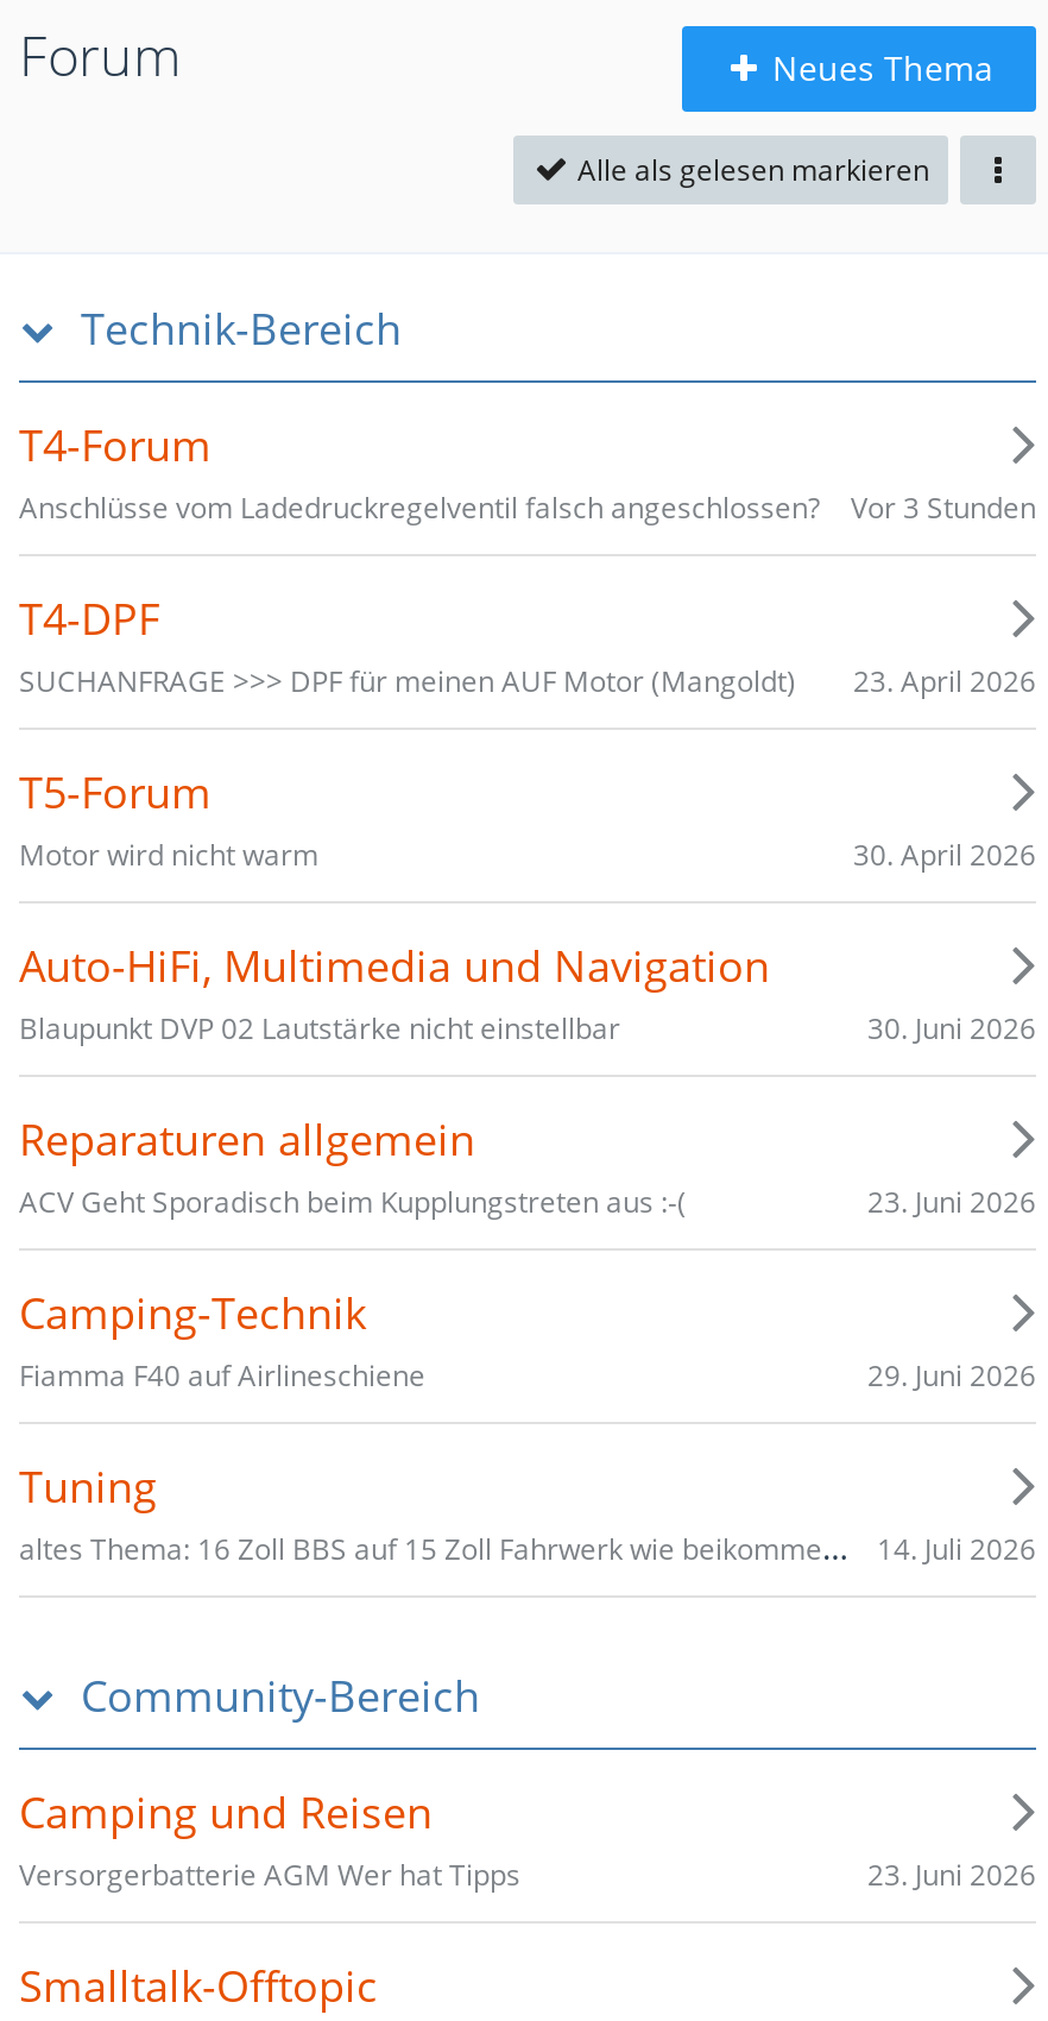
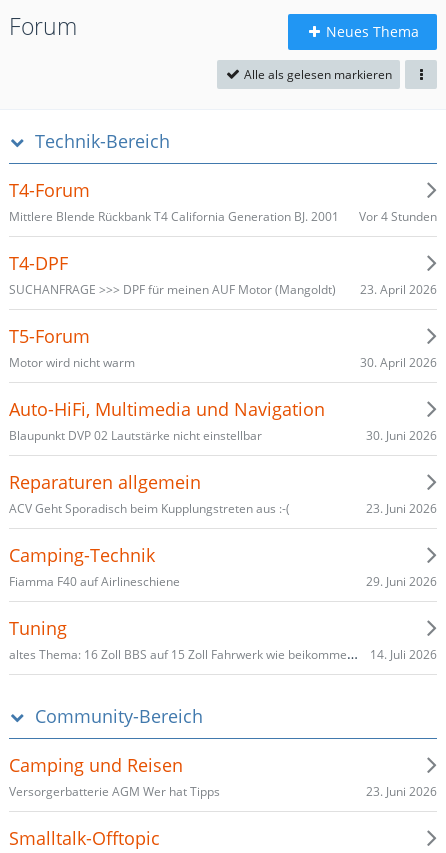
[19,486,1036,528] Anschlüsse vom Ladedruckregelventil falsch angeschlossen? | Vor 3 Stunden -> [9,207,437,225] Mittlere Blende Rückbank T4 California Generation BJ. 2001 | Vor 4 Stunden

